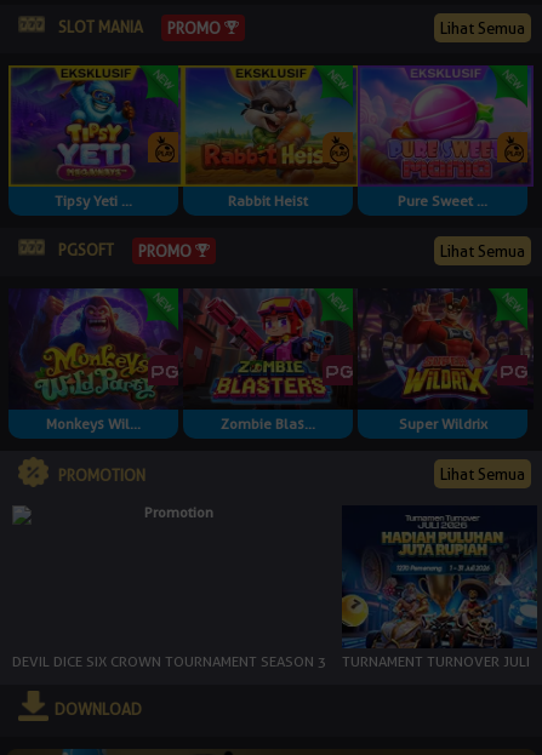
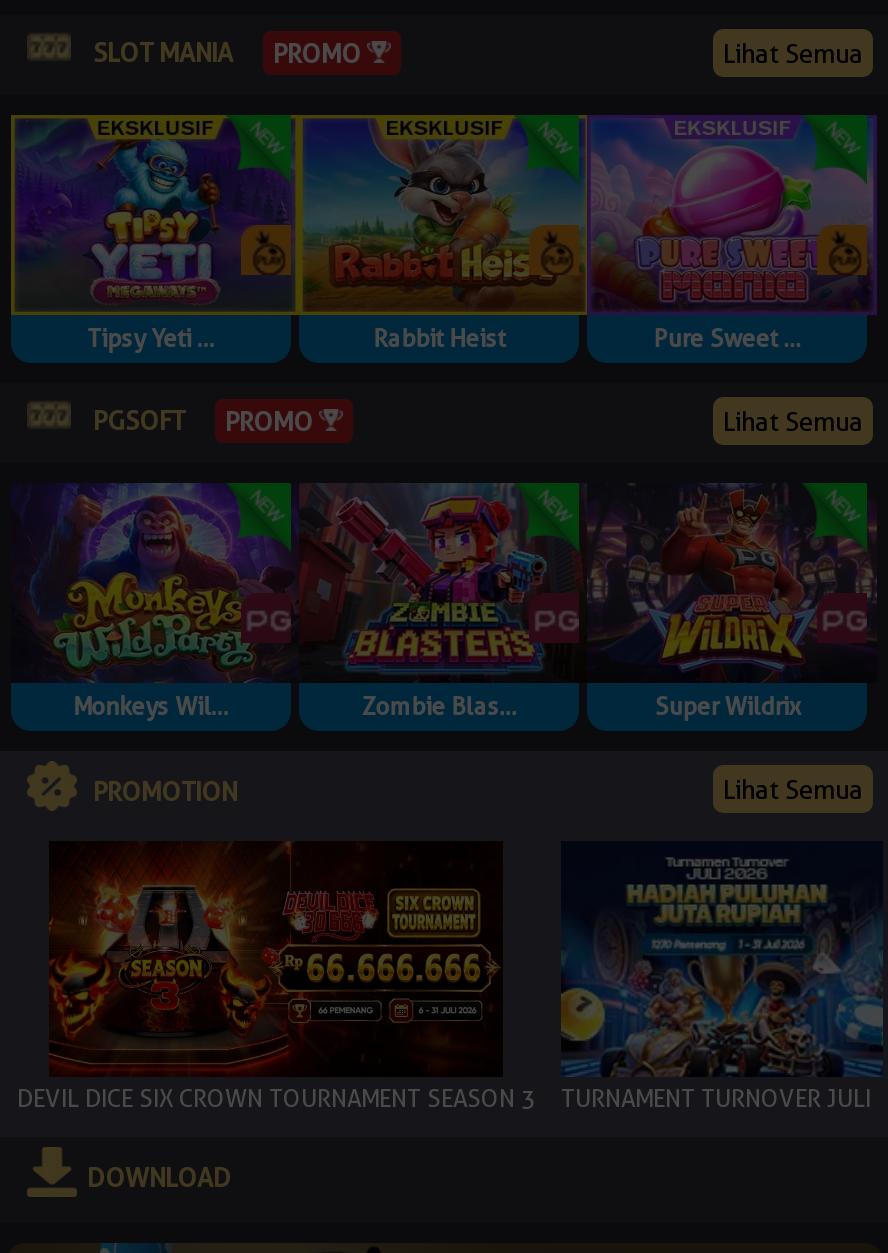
none -> [19,839,503,1077] [image]

